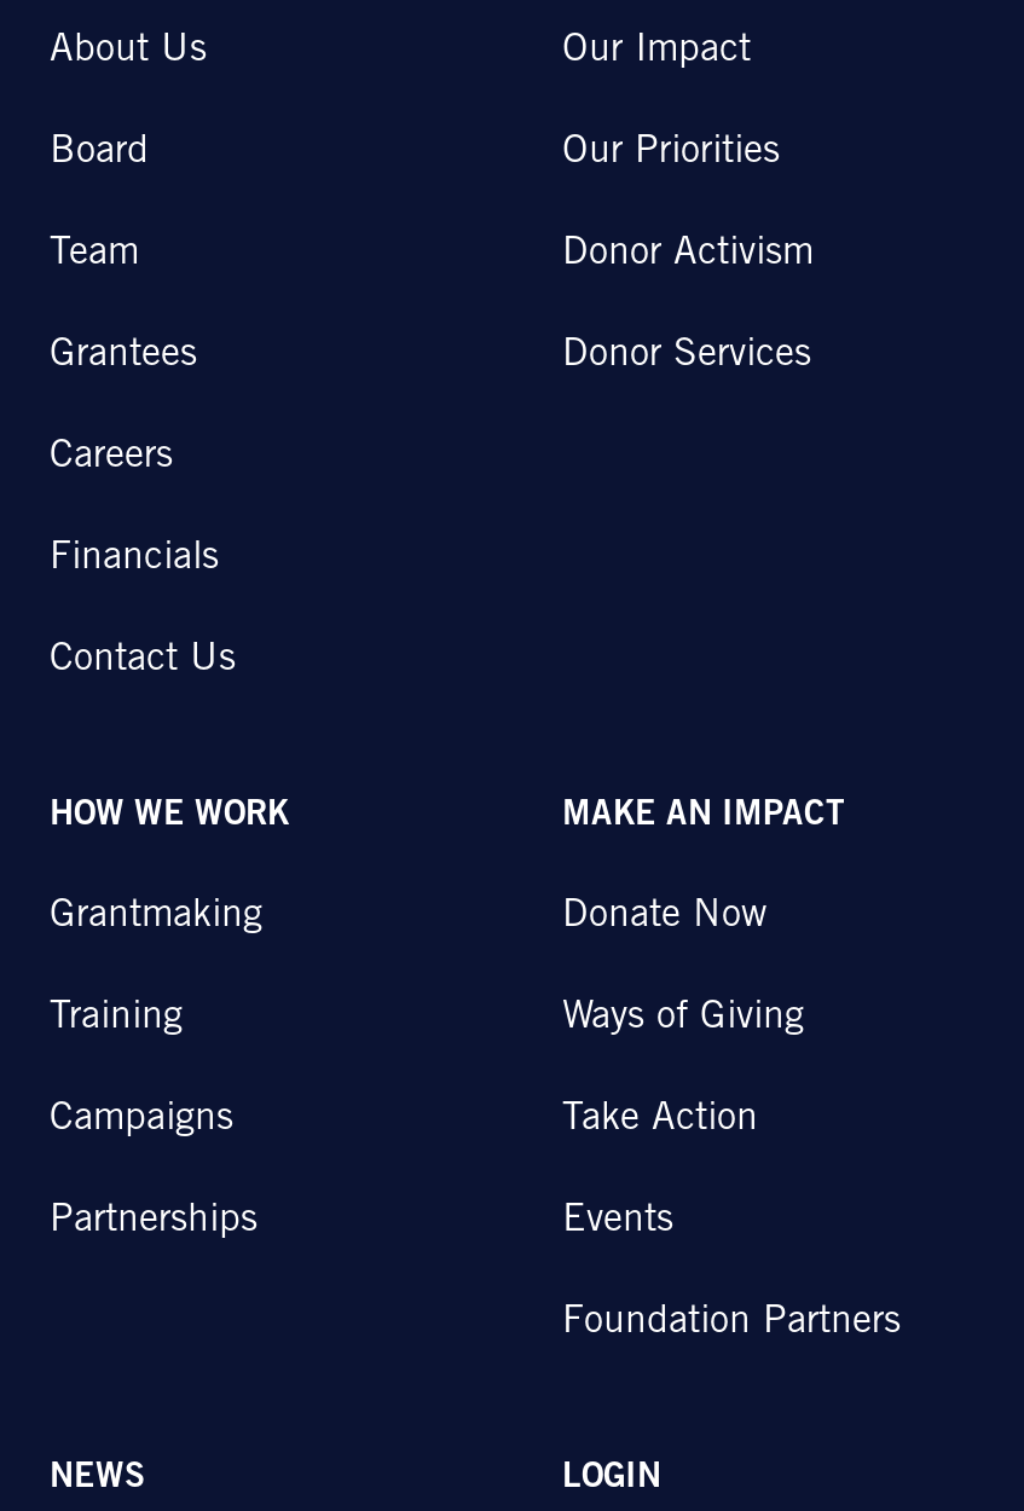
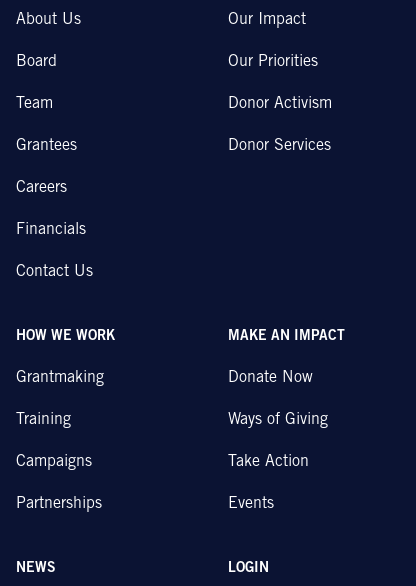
[562,1303,901,1342] Foundation Partners -> none

